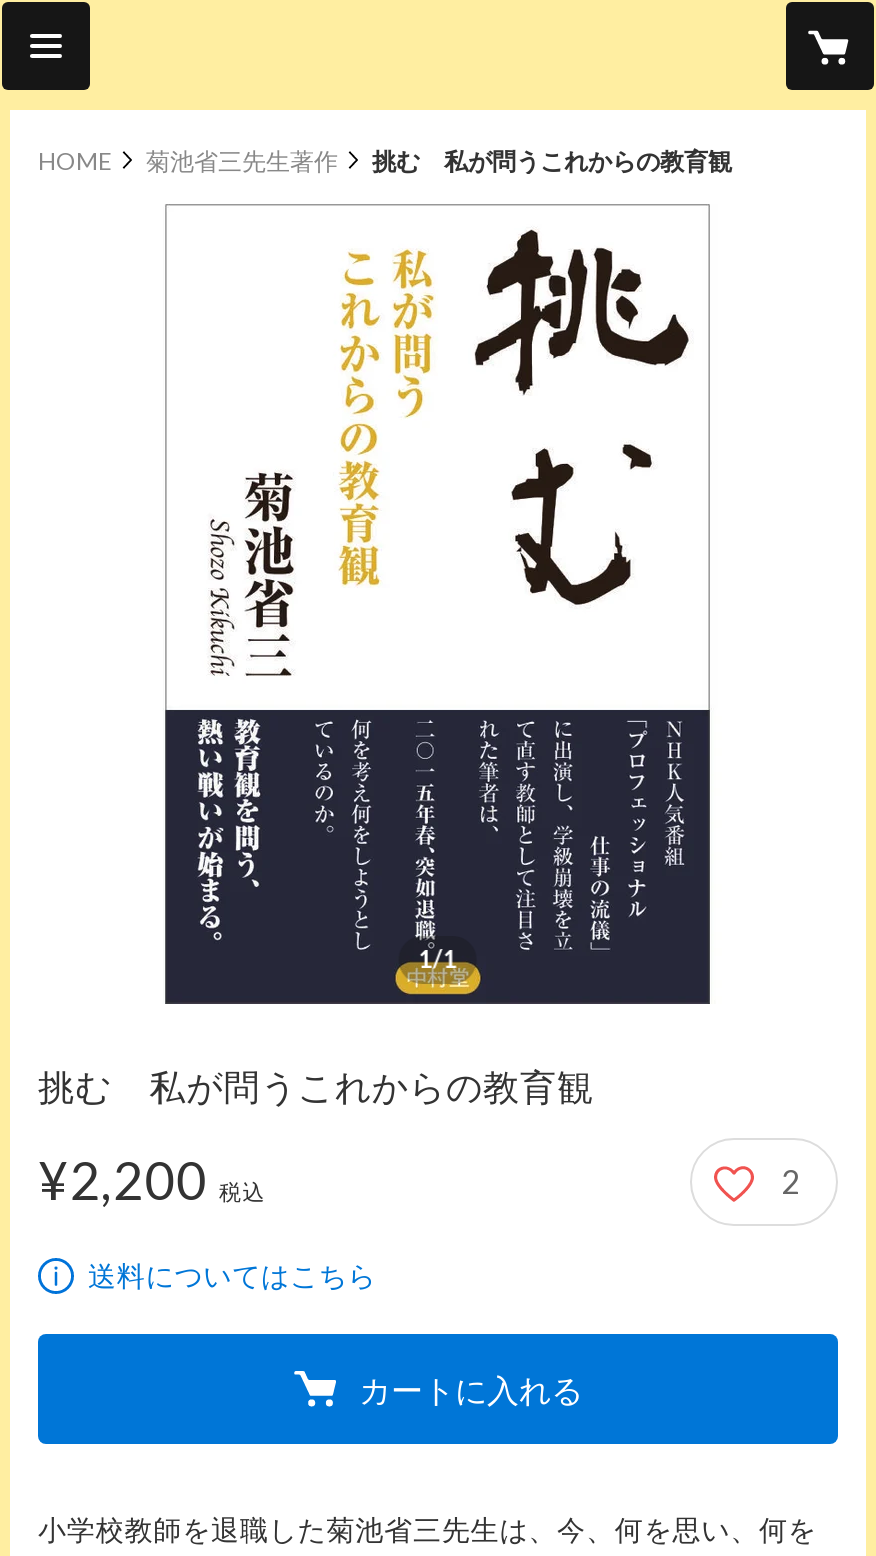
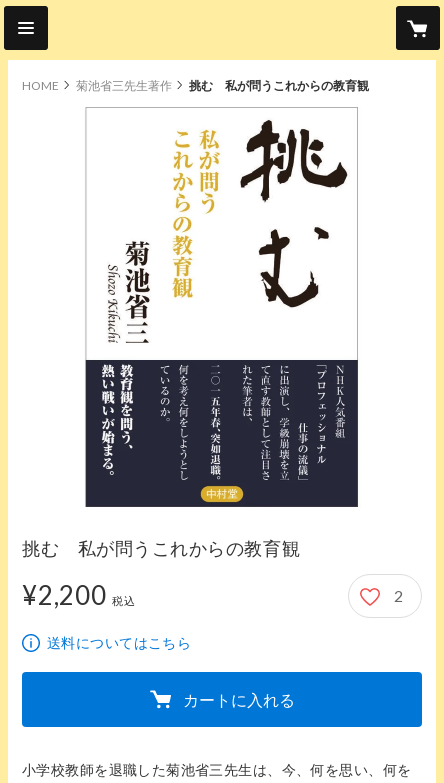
[419,943,457,973] 1/1 -> none

